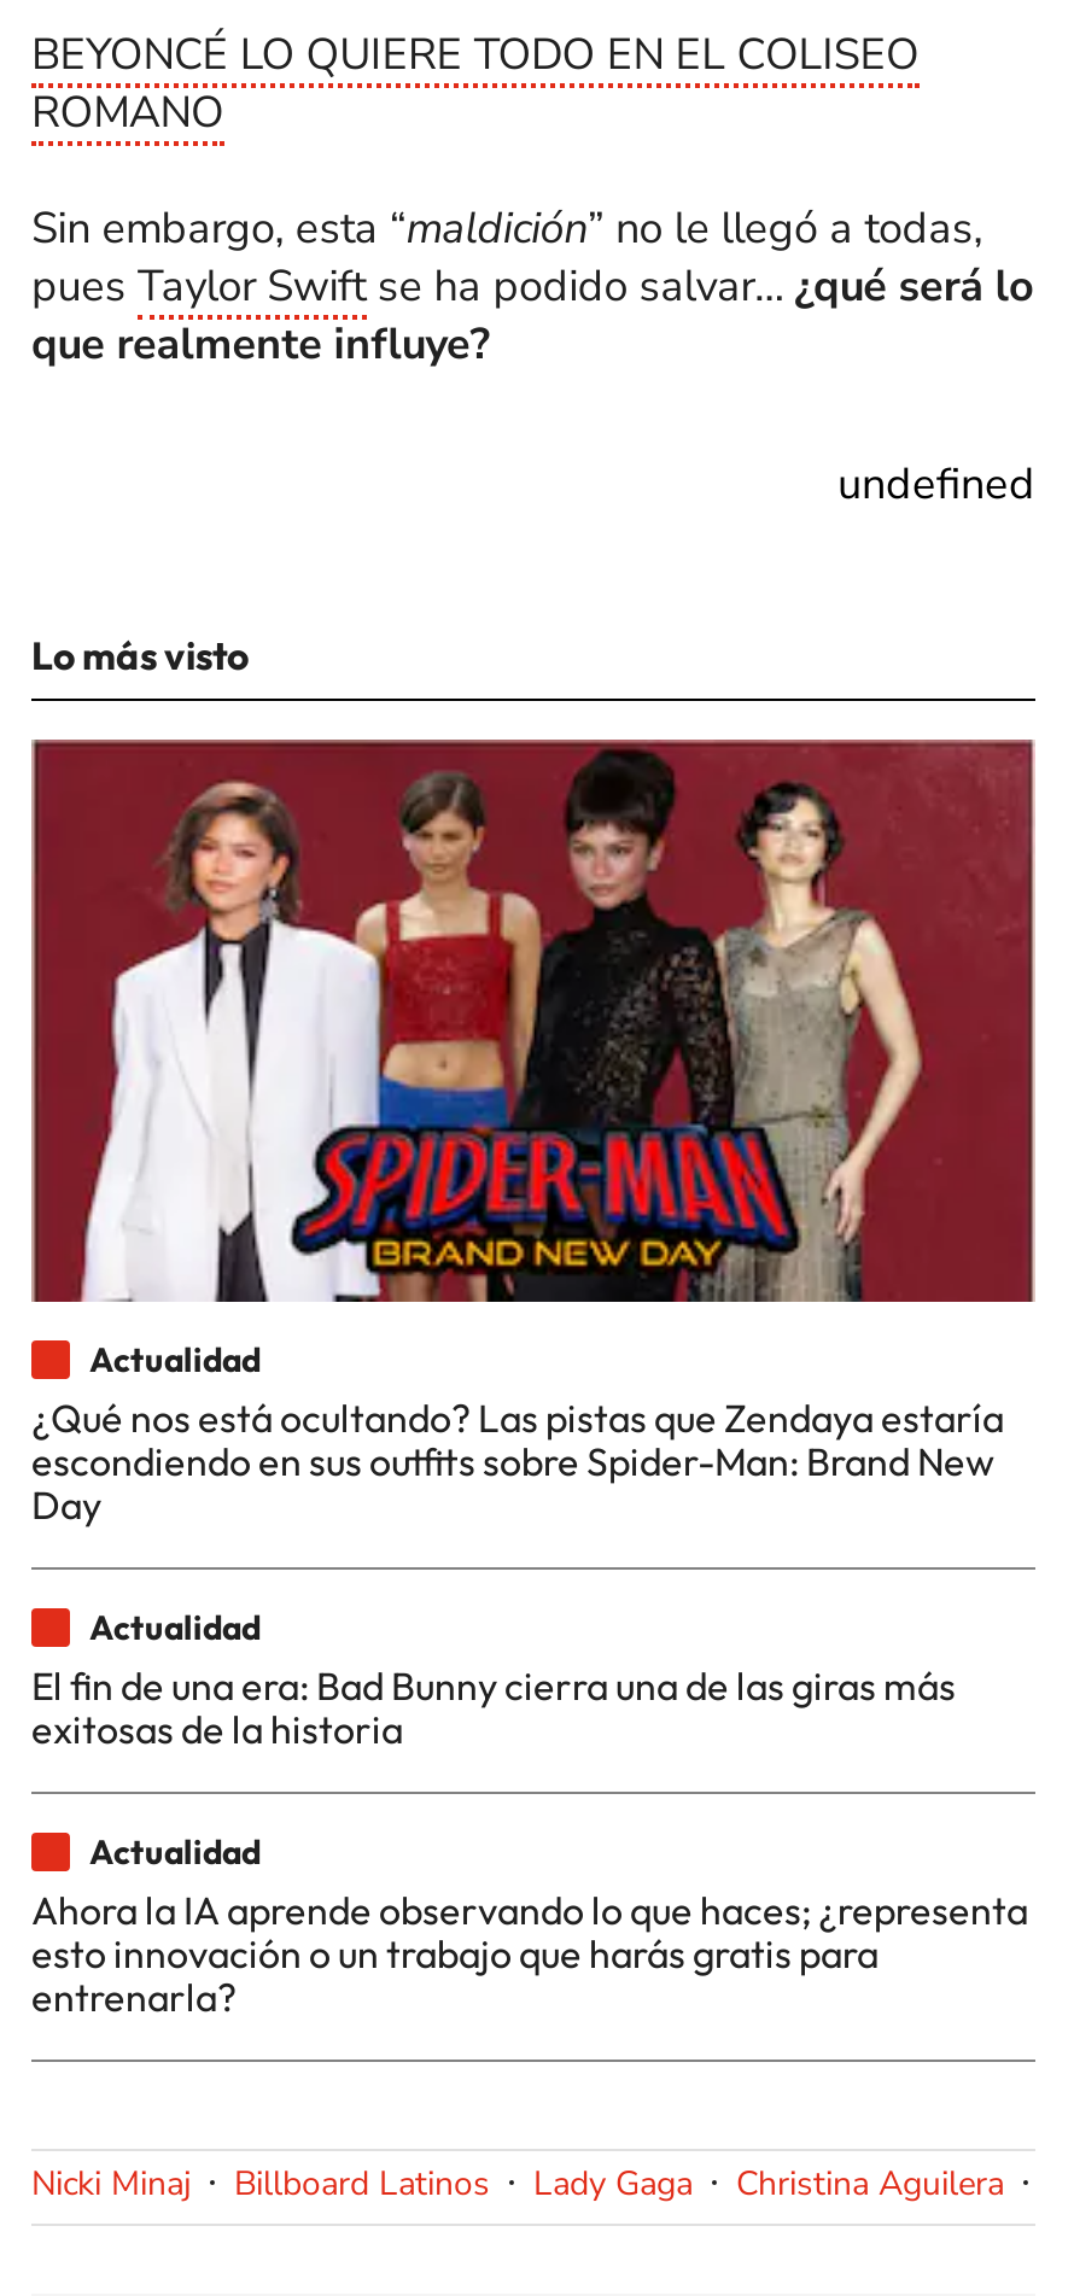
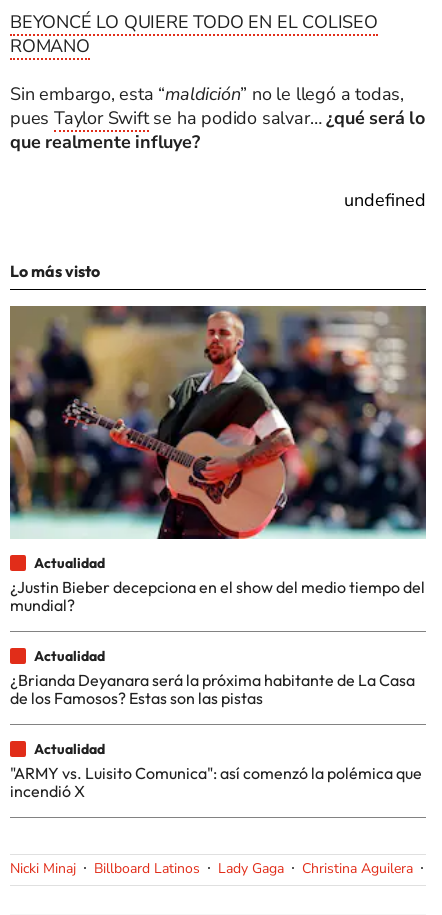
[31,737,1035,1529] [image] | ¿Qué nos está ocultando? Las pistas que Zendaya estaría | escondiendo en sus outfits sobre Spider-Man: Brand New | Day -> [9,305,427,615] [image] | ¿Justin Bieber decepciona en el show del medio tiempo del | mundial?
[31,1661,956,1753] El fin de una era: Bad Bunny cierra una de las giras más | exitosas de la historia -> [10,670,415,708] ¿Brianda Deyanara será la próxima habitante de La Casa | de los Famosos? Estas son las pistas
[31,1886,1028,2021] Ahora la IA aprende observando lo que haces; ¿representa | esto innovación o un trabajo que harás gratis para | entrenarla? -> [10,763,422,801] "ARMY vs. Luisito Comunica": así comenzó la polémica que | incendió X

